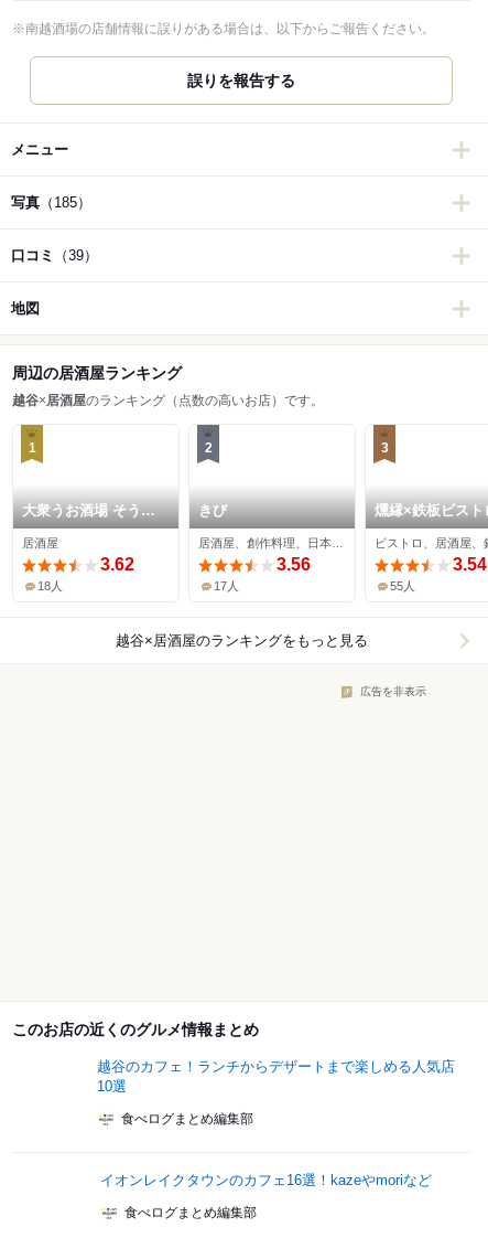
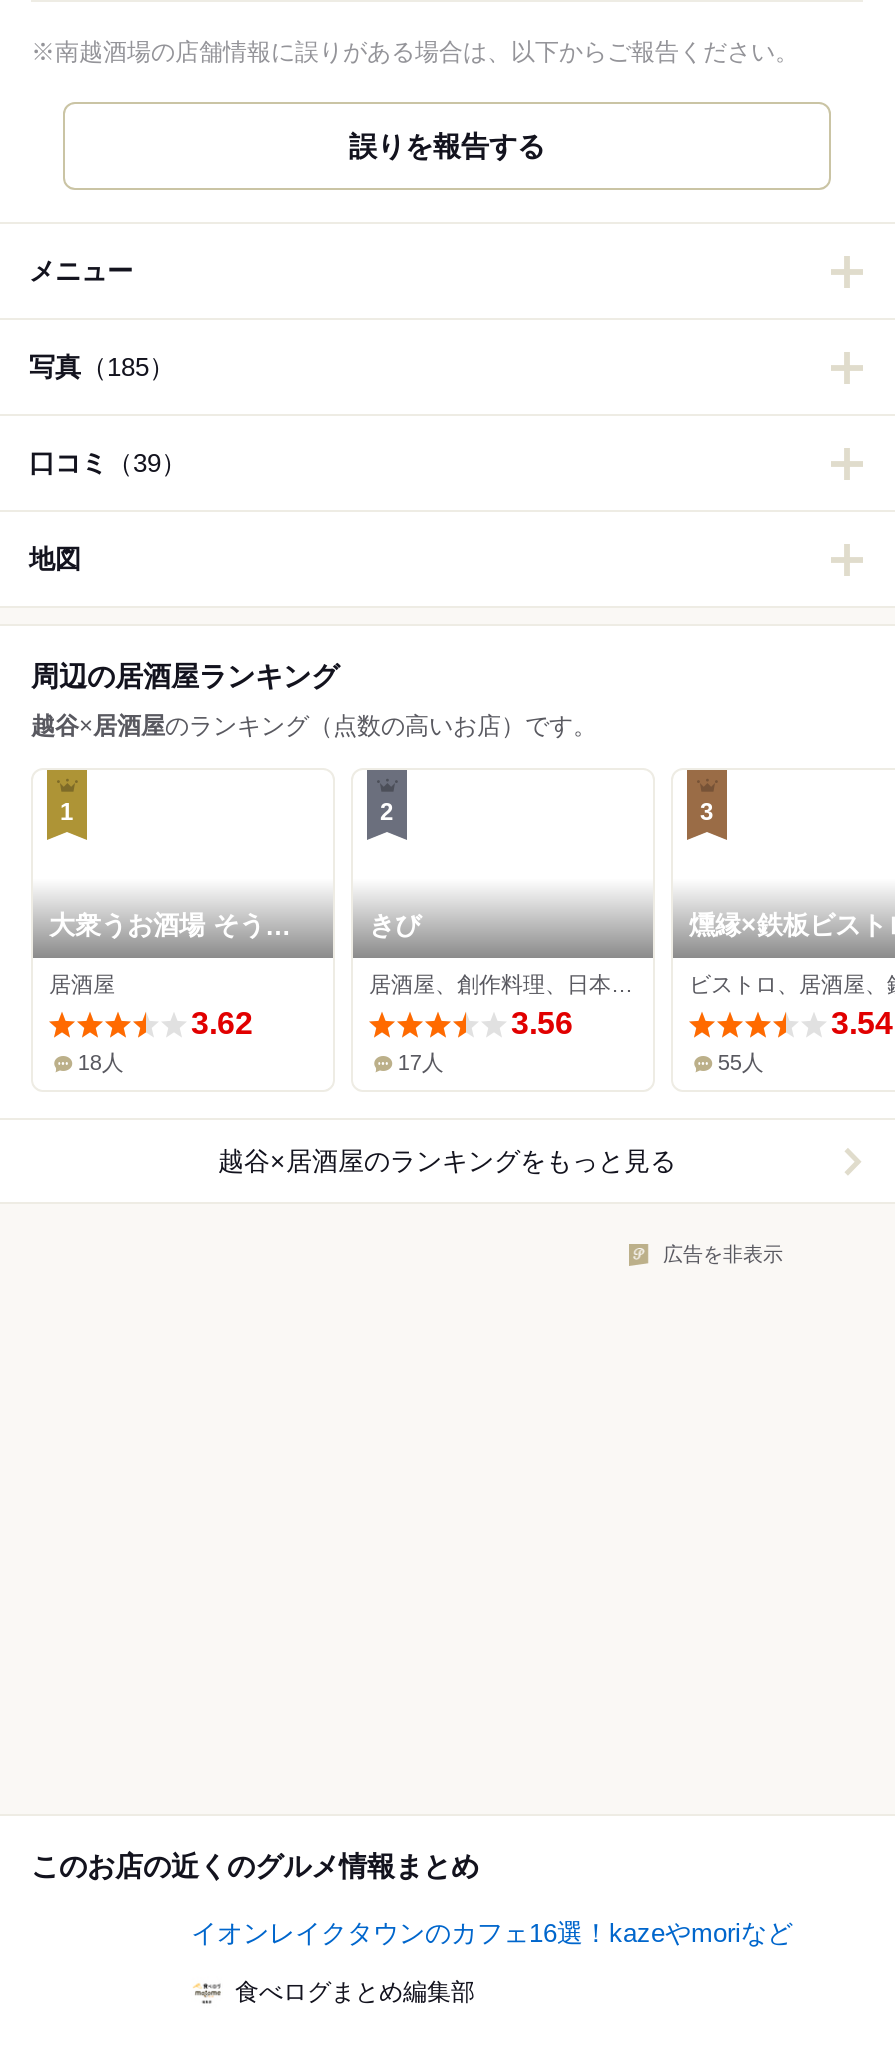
[97,1058,455,1127] 越谷のカフェ！ランチからデザートまで楽しめる人気店 | 10選 | 食べログまとめ編集部 -> none

